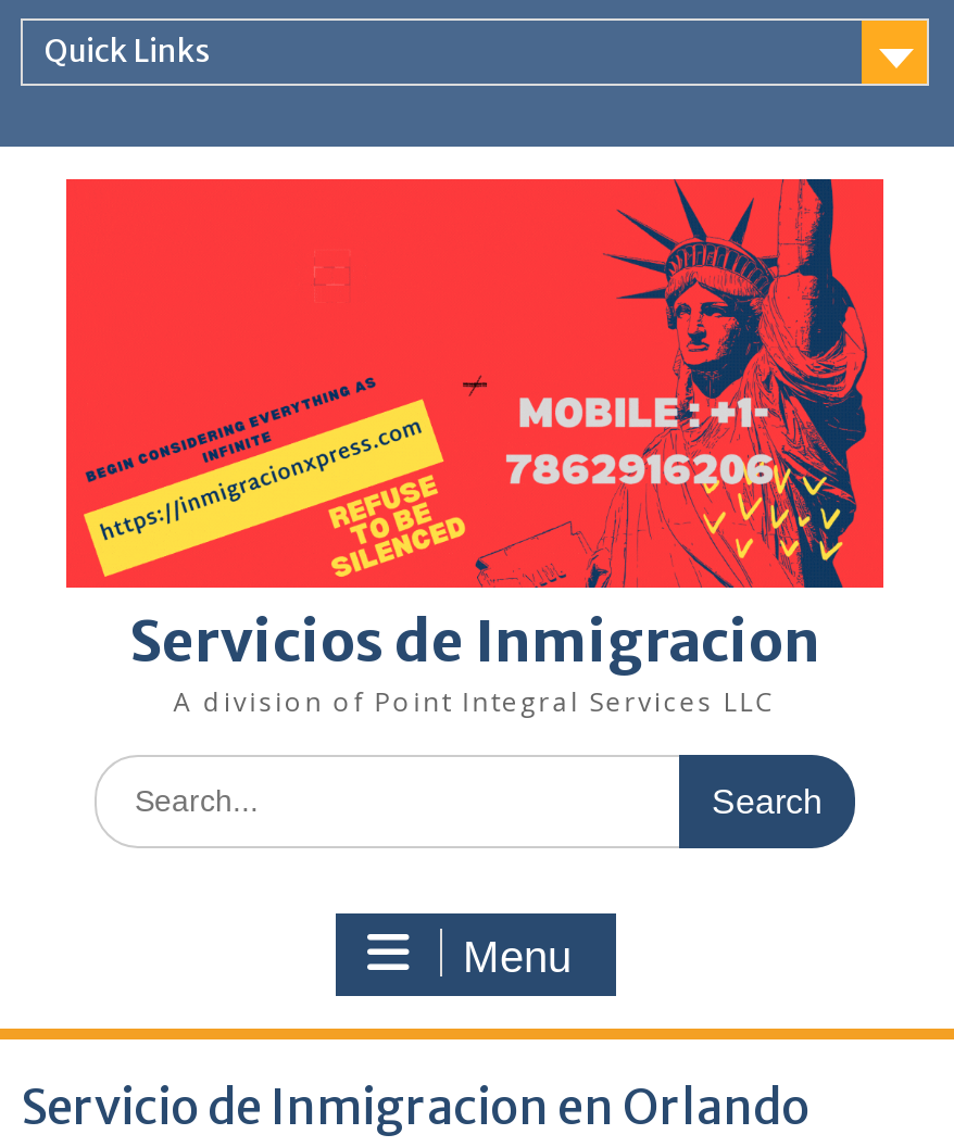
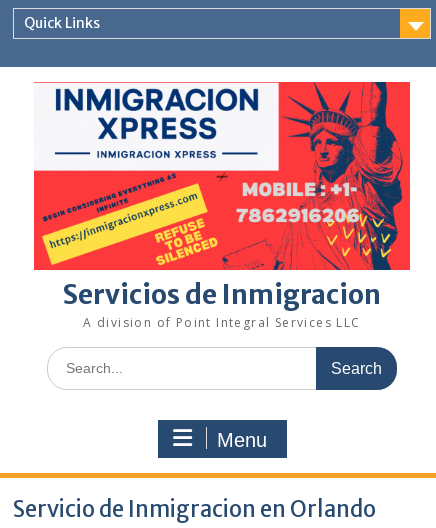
none -> [34,82,280,172] [image]

